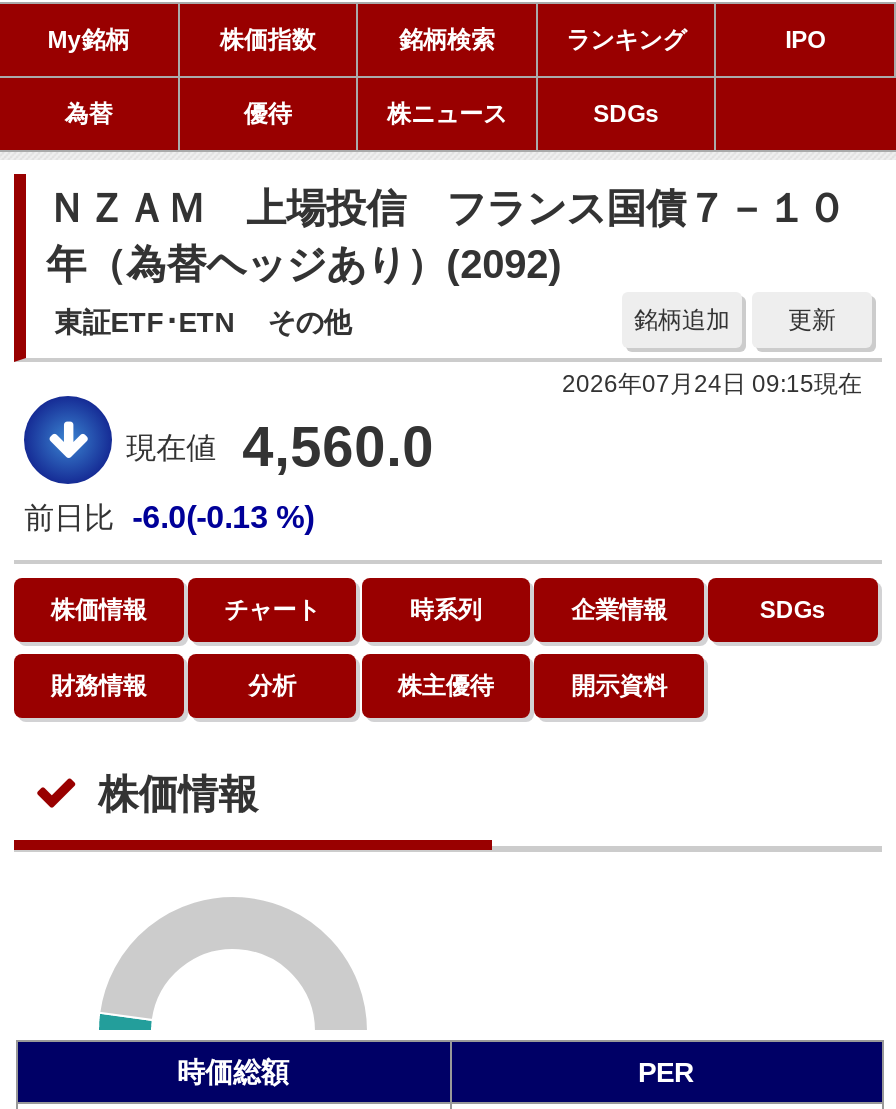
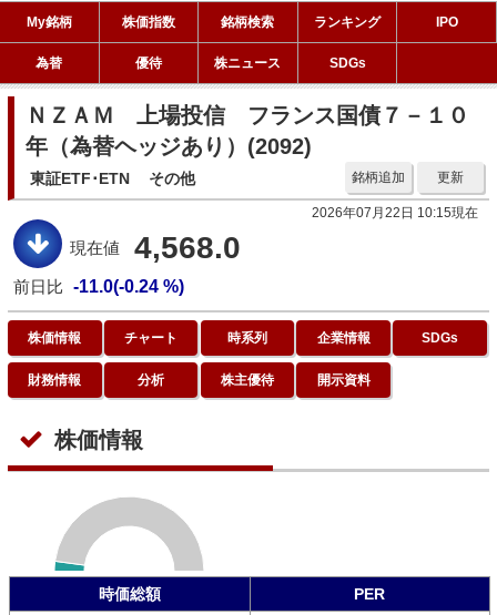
[562,370,862,398] 2026年07月24日 09:15現在 -> [312,205,478,221] 2026年07月22日 10:15現在
[126,416,434,478] 現在値 4,560.0 -> [70,231,241,265] 現在値 4,568.0
[24,499,314,534] 前日比 -6.0(-0.13 %) -> [13,277,184,296] 前日比 -11.0(-0.24 %)

